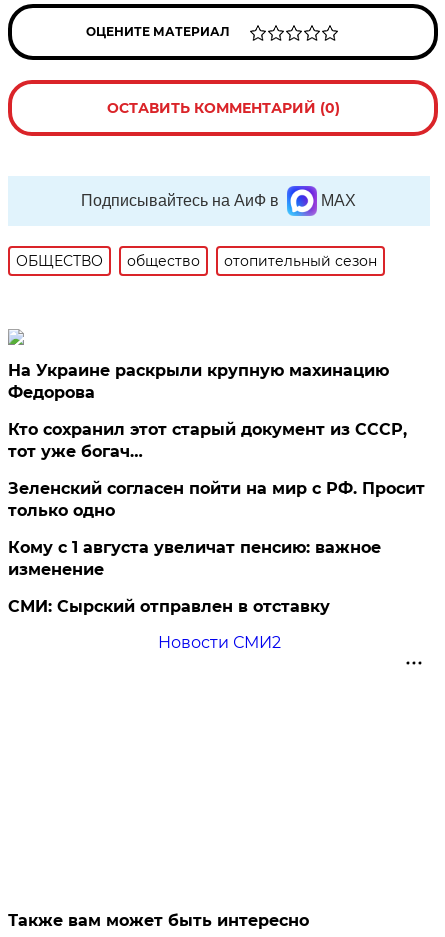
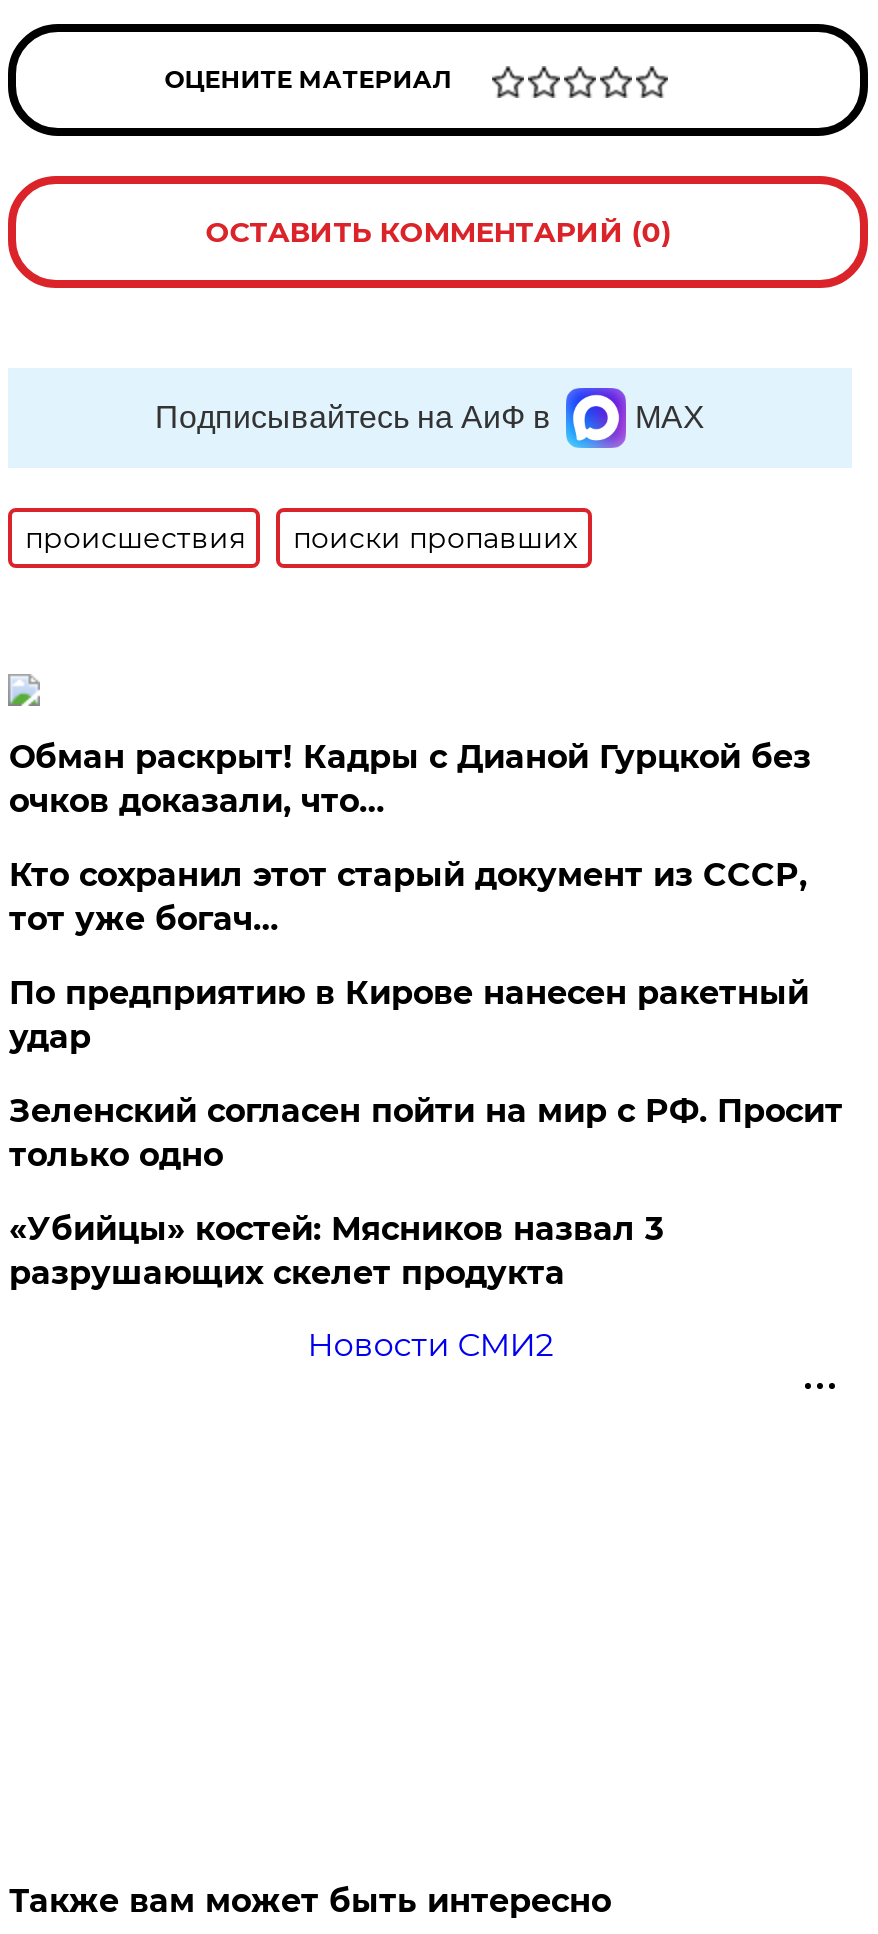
[16,252,377,270] ОБЩЕСТВО | общество | отопительный сезон -> [25,520,577,556] происшествия | поиски пропавших
[8,361,389,402] На Украине раскрыли крупную махинацию | Федорова -> [9,738,811,820] Обман раскрыт! Кадры с Дианой Гурцкой без | очков доказали, что…
none -> [9,974,809,1056] По предприятию в Кирове нанесен ракетный | удар
moved [8,479,425,520] -> [9,1092,843,1174]: Зеленский согласен пойти на мир с РФ. Просит | только одно
[8,538,381,616] Кому с 1 августа увеличат пенсию: важное | изменение | СМИ: Сырский отправлен в отставку -> [9,1210,663,1292] «Убийцы» костей: Мясников назвал 3 | разрушающих скелет продукта

